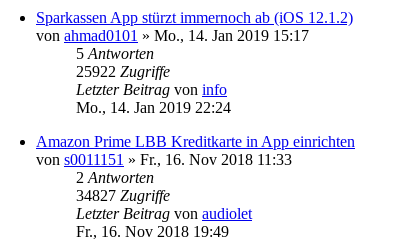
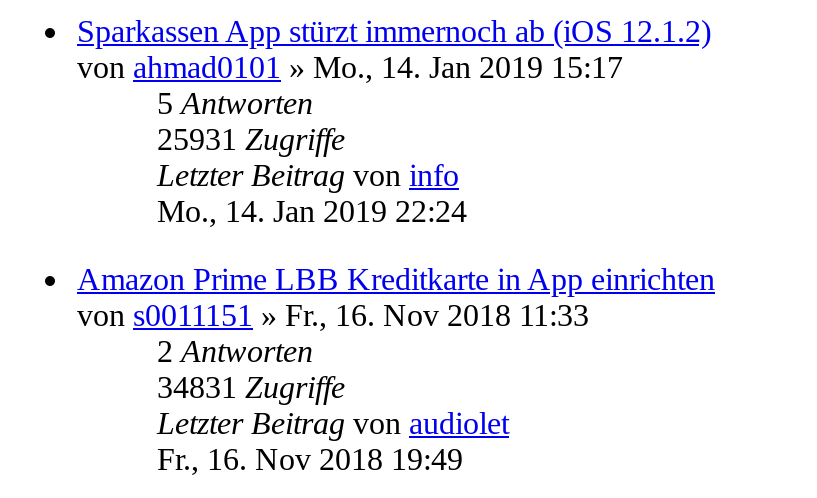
[76,63,170,80] 25922 Zugriffe -> [157,122,345,156] 25931 Zugriffe
[76,187,170,204] 34827 Zugriffe -> [157,370,345,404] 34831 Zugriffe

